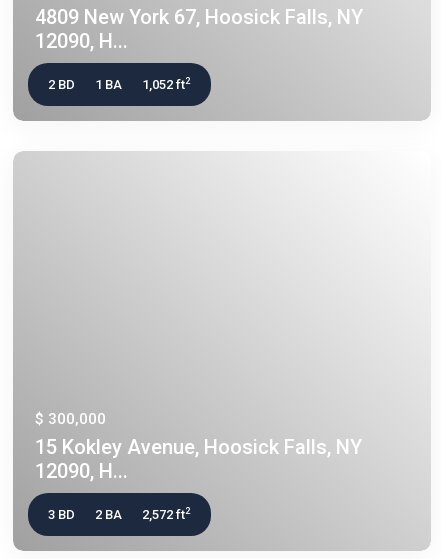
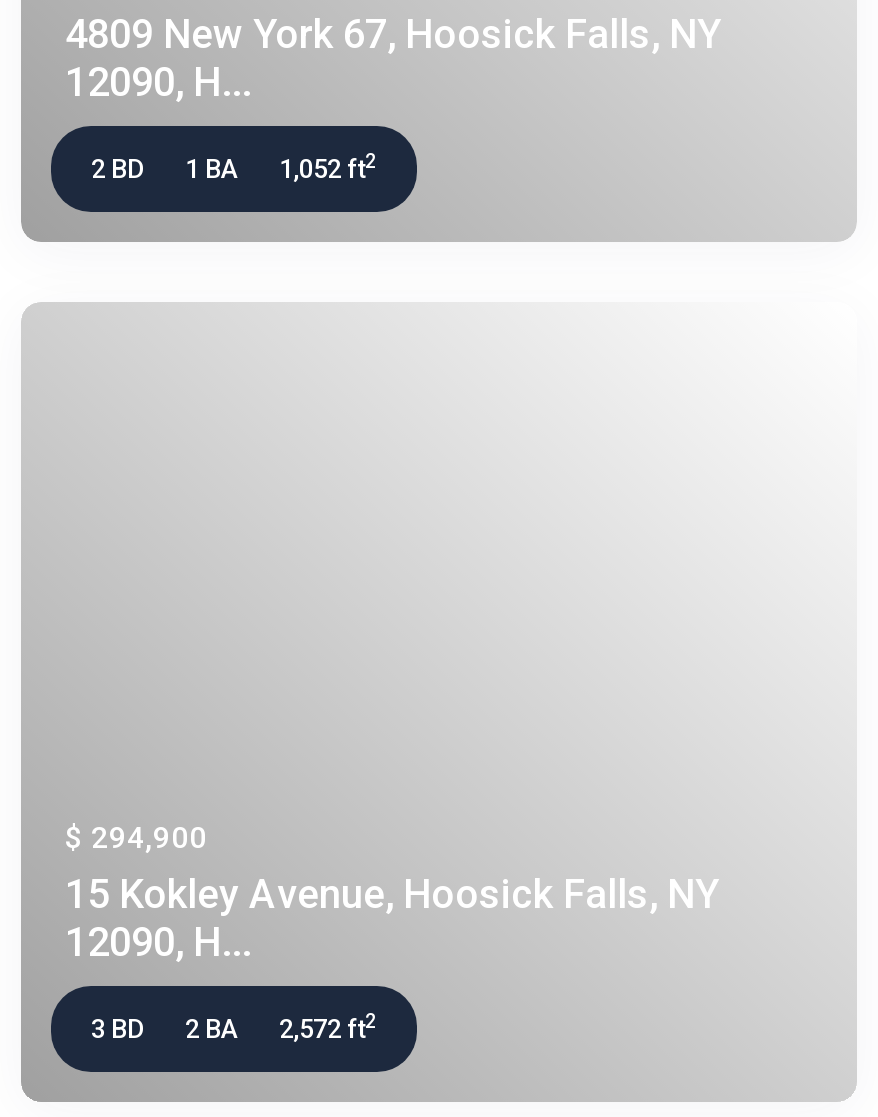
[35,409,106,427] $ 300,000 -> [65,819,207,855] $ 294,900

